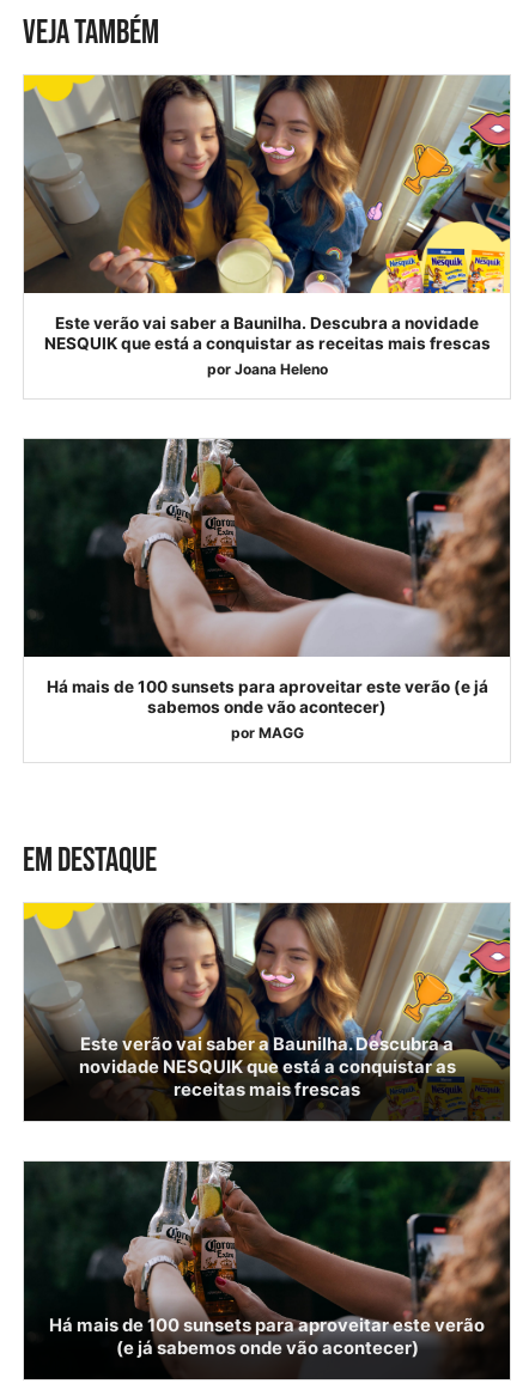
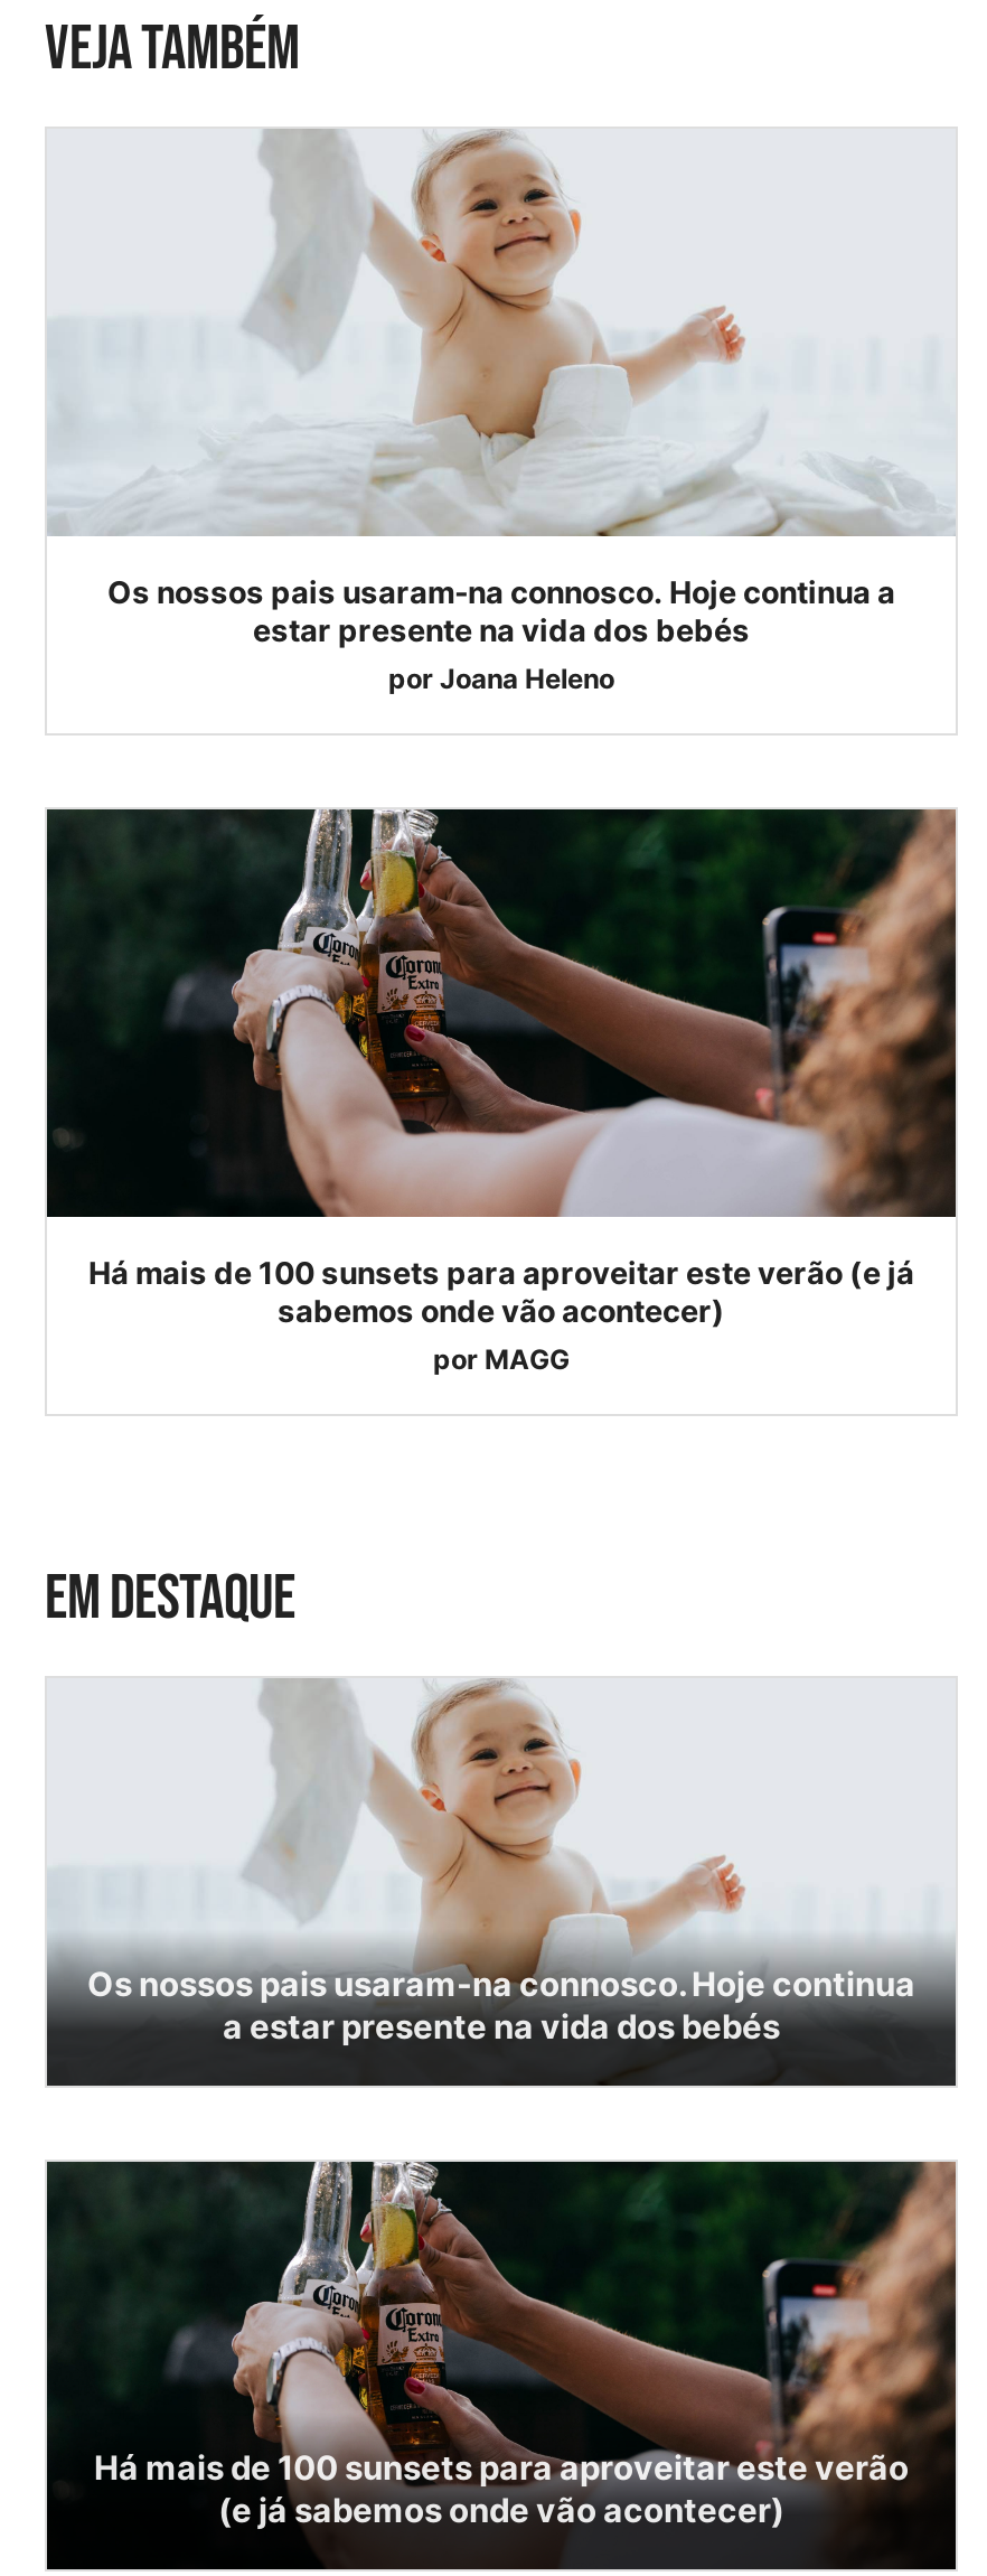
[23,74,511,353] [image] | Este verão vai saber a Baunilha. Descubra a novidade | NESQUIK que está a conquistar as receitas mais frescas -> [47,129,956,649] [image] | Os nossos pais usaram-na connosco. Hoje continua a | estar presente na vida dos bebés
[23,902,511,1118] [image] | Este verão vai saber a Baunilha. Descubra a | novidade NESQUIK que está a conquistar as | receitas mais frescas -> [45,1678,956,2083] [image] | Os nossos pais usaram-na connosco. Hoje continua | a estar presente na vida dos bebés

